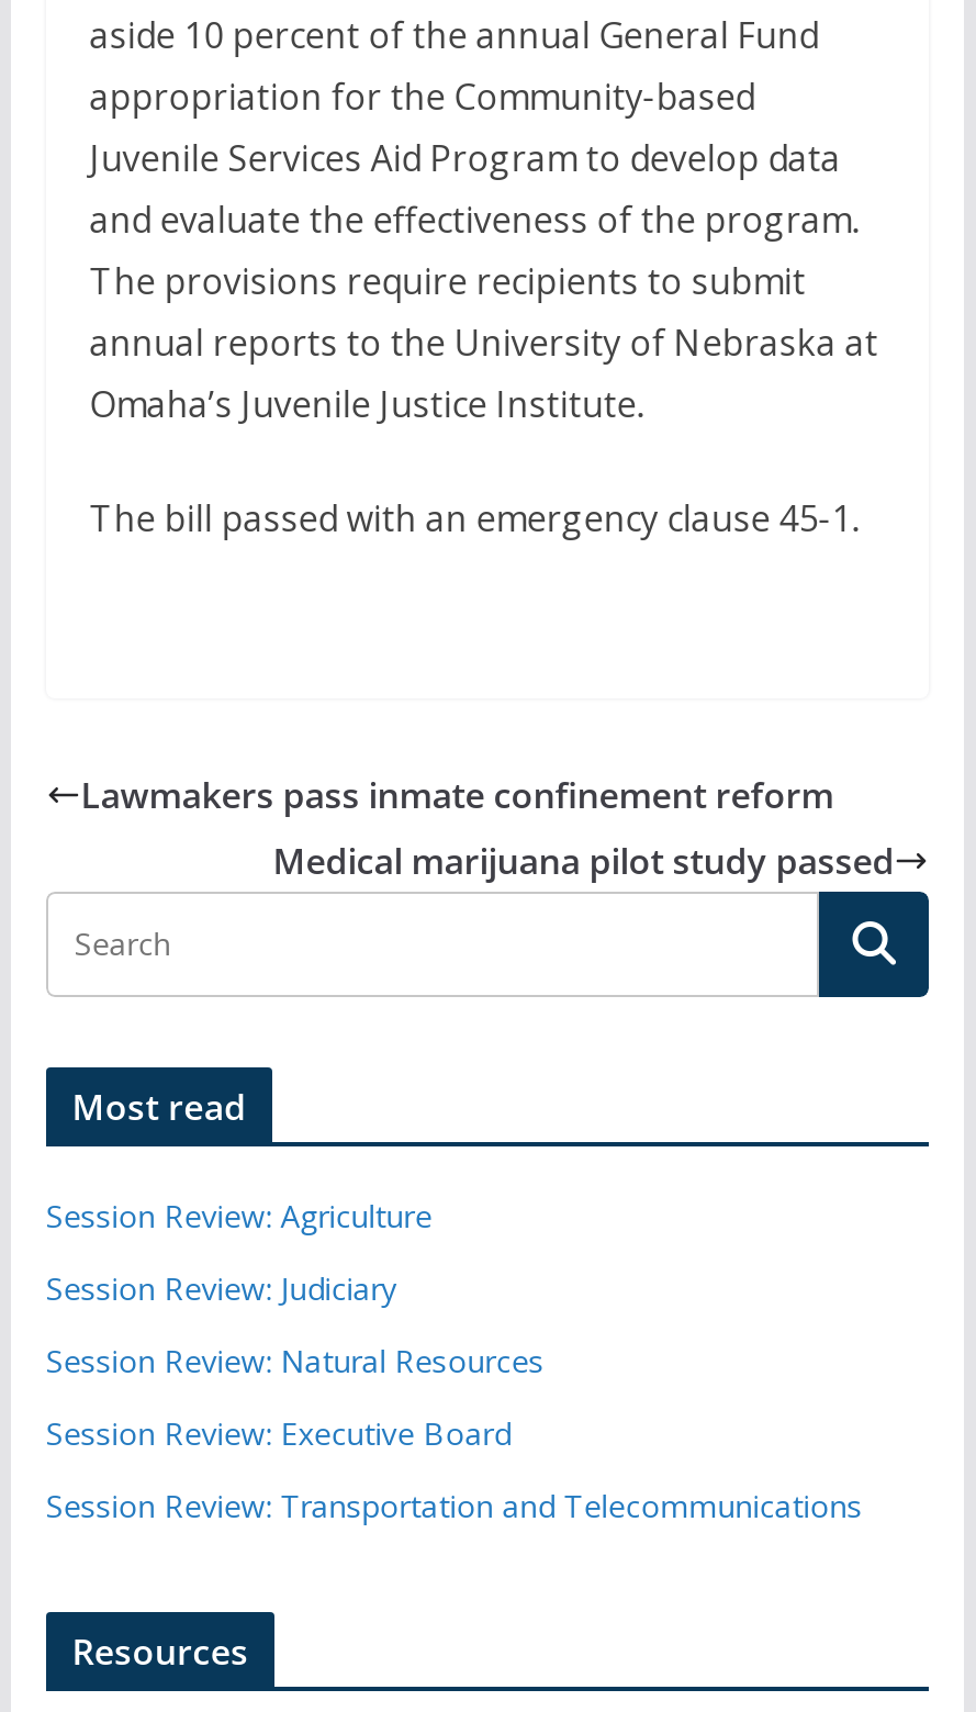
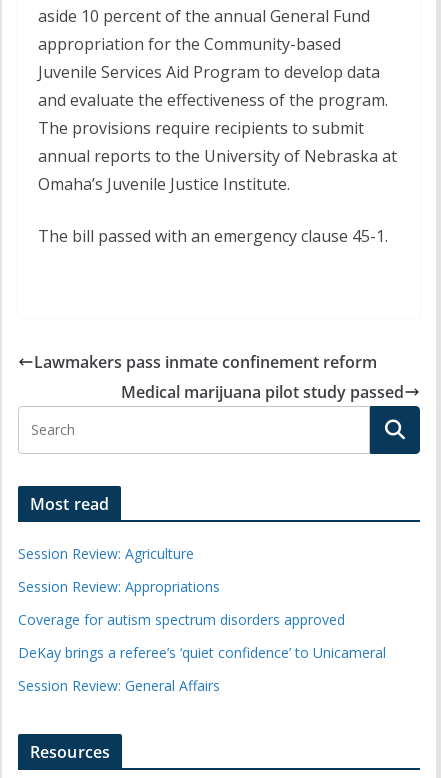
[45,1267,397,1309] Session Review: Judiciary -> [18,577,220,596] Session Review: Appropriations
[45,1340,544,1381] Session Review: Natural Resources -> [18,610,345,629] Coverage for autism spectrum disorders approved
[45,1412,511,1454] Session Review: Executive Board -> [18,643,386,662] DeKay brings a referee’s ‘quiet confidence’ to Unicameral
[45,1485,862,1526] Session Review: Transportation and Telecommunications -> [18,676,220,695] Session Review: General Affairs

